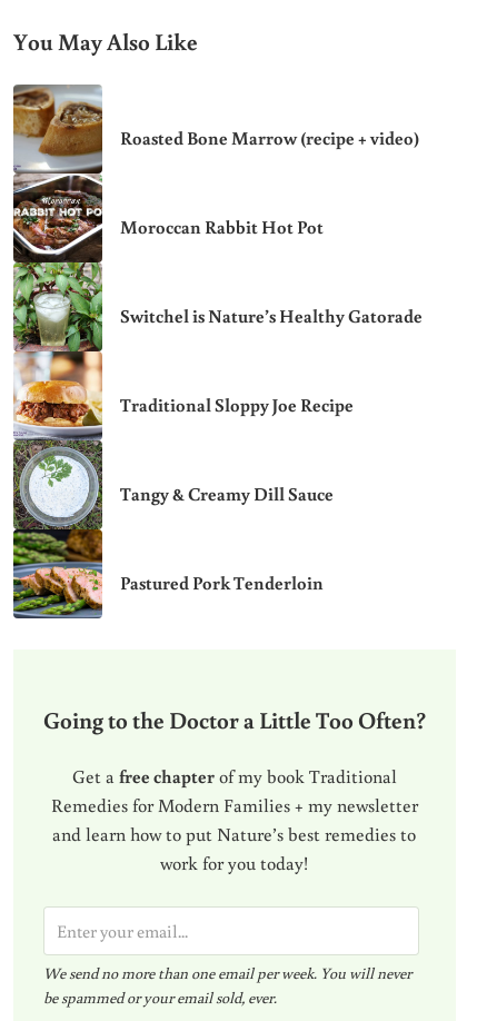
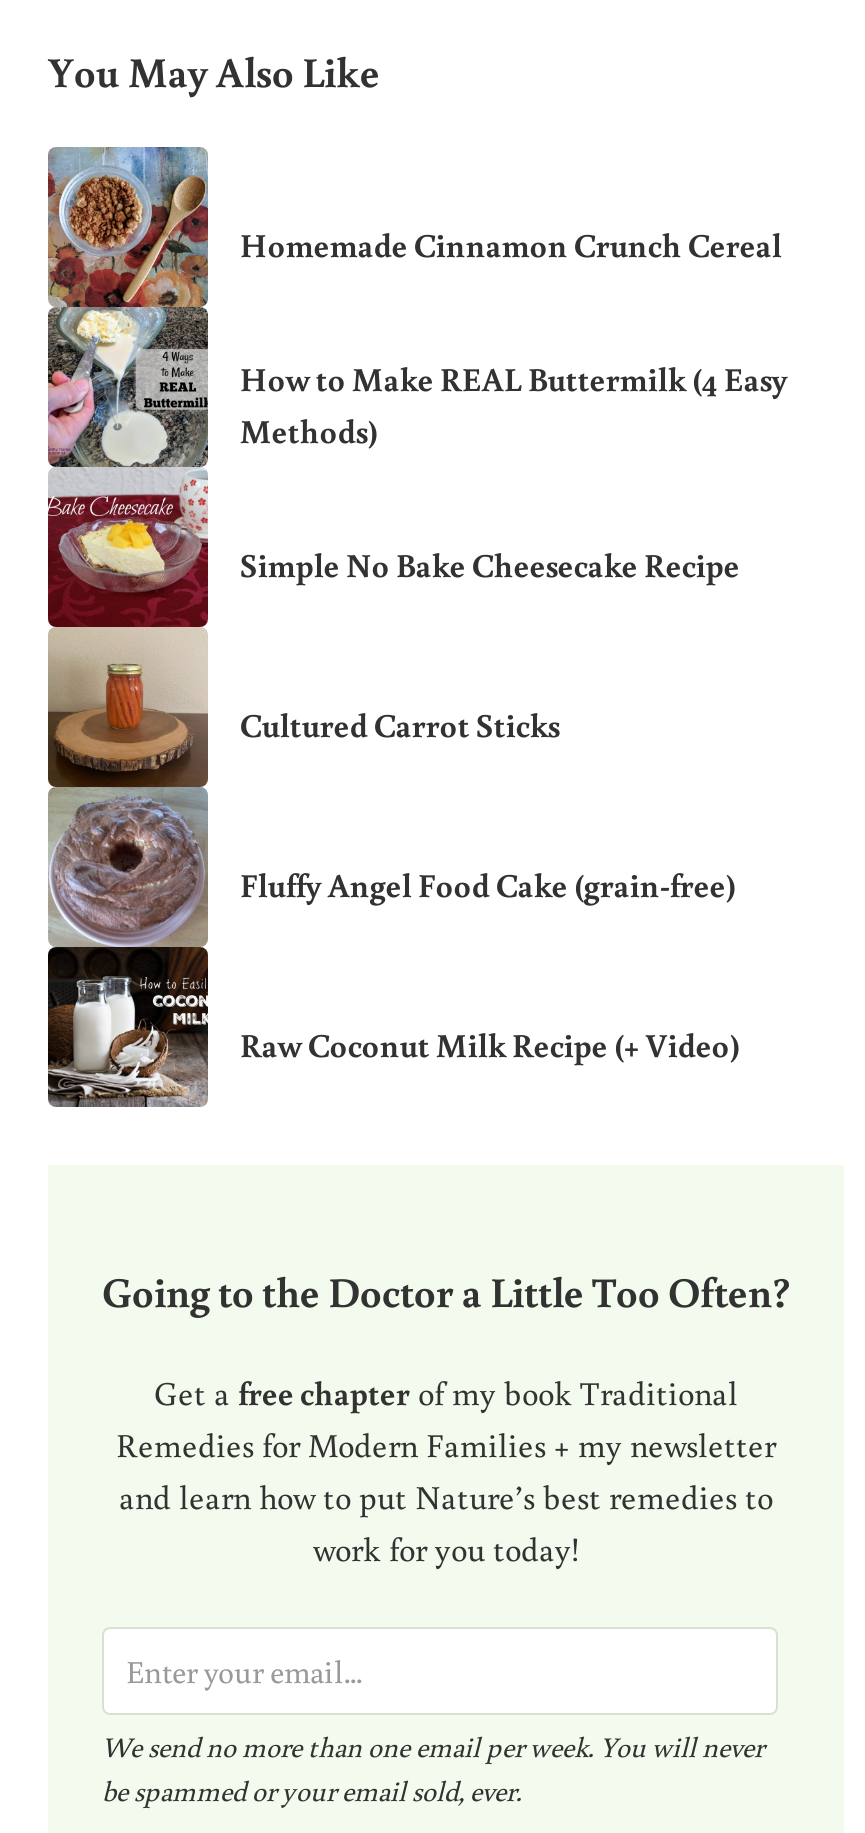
[12,85,419,618] [image] | Roasted Bone Marrow (recipe + video) -> [46,147,782,1107] [image] | Homemade Cinnamon Crunch Cereal
[120,215,323,239] Moroccan Rabbit Hot Pot -> [240,357,788,453] How to Make REAL Buttermilk (4 Easy | Methods)
[120,304,422,328] Switchel is Nature’s Healthy Gatorade -> [240,543,740,587] Simple No Bake Cheesecake Recipe
[120,392,353,417] Traditional Sloppy Joe Recipe -> [240,703,560,747] Cultured Carrot Sticks
[120,481,333,506] Tangy & Creamy Dill Sauce -> [240,863,736,907] Fluffy Angel Food Cake (grain-free)
[120,570,323,595] Pastured Pork Tenderloin -> [240,1023,740,1067] Raw Coconut Milk Recipe (+ Video)

